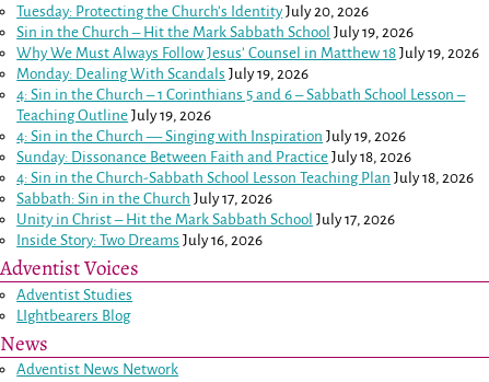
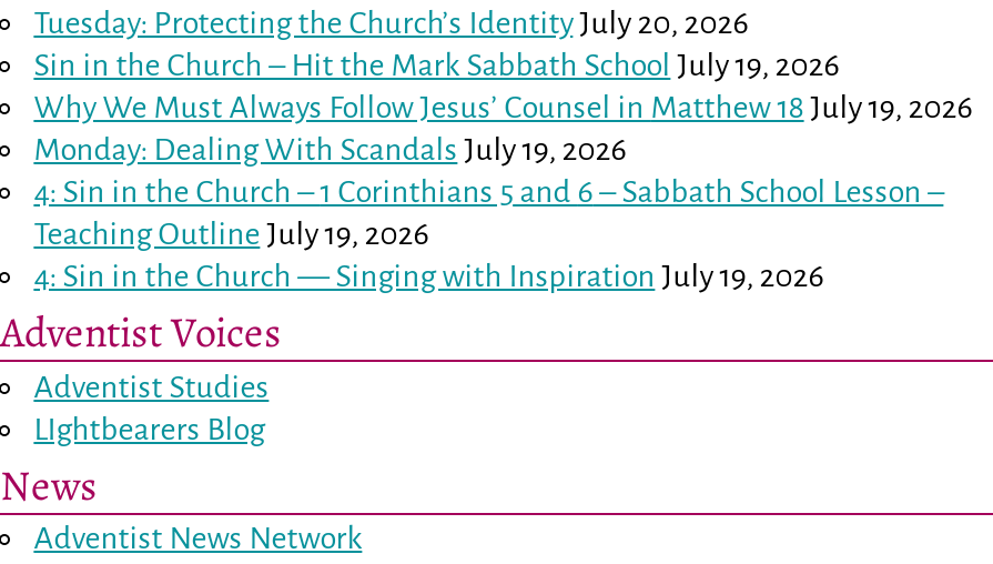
[17,149,474,248] Sunday: Dissonance Between Faith and Practice July 18, 2026 | 4: Sin in the Church-Sabbath School Lesson Teaching Plan July 18, 2026 | Sabbath: Sin in the Church July 17, 2026 | Unity in Christ – Hit the Mark Sabbath School July 17, 2026 | Inside Story: Two Dreams July 16, 2026 -> none

